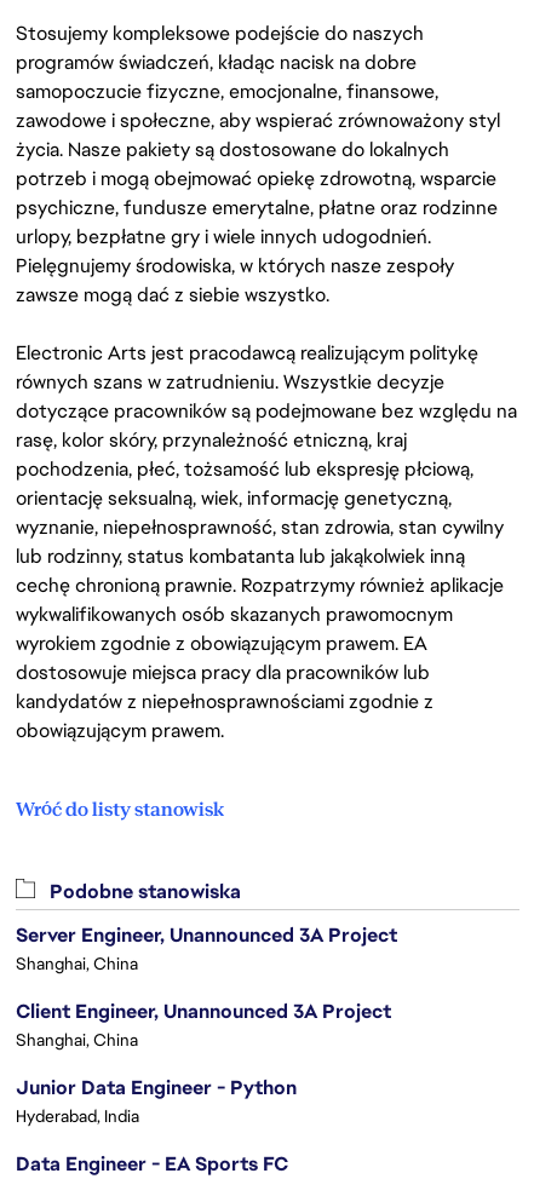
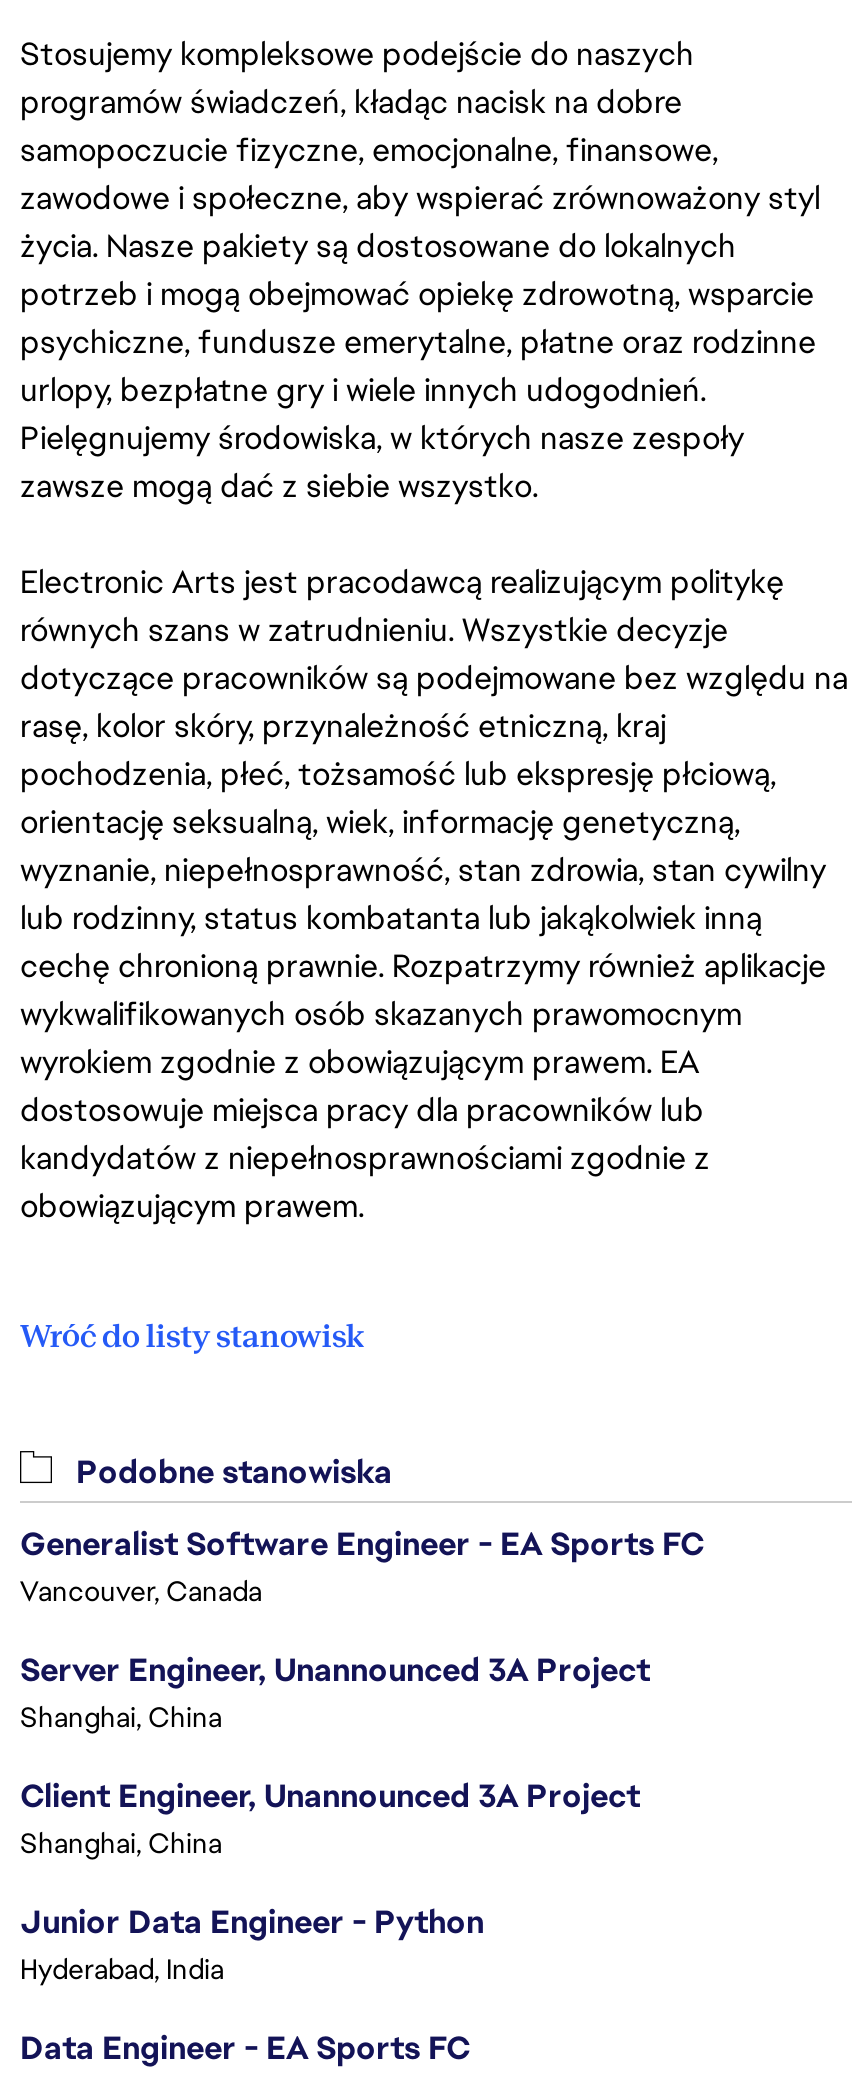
none -> [20,1522,704,1608] Generalist Software Engineer - EA Sports FC | Vancouver, Canada

